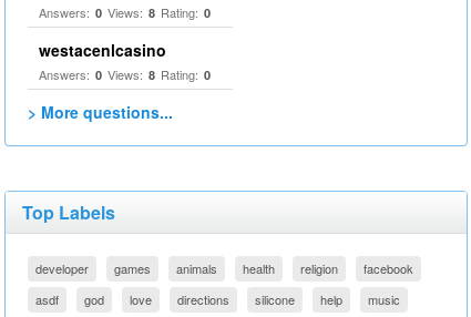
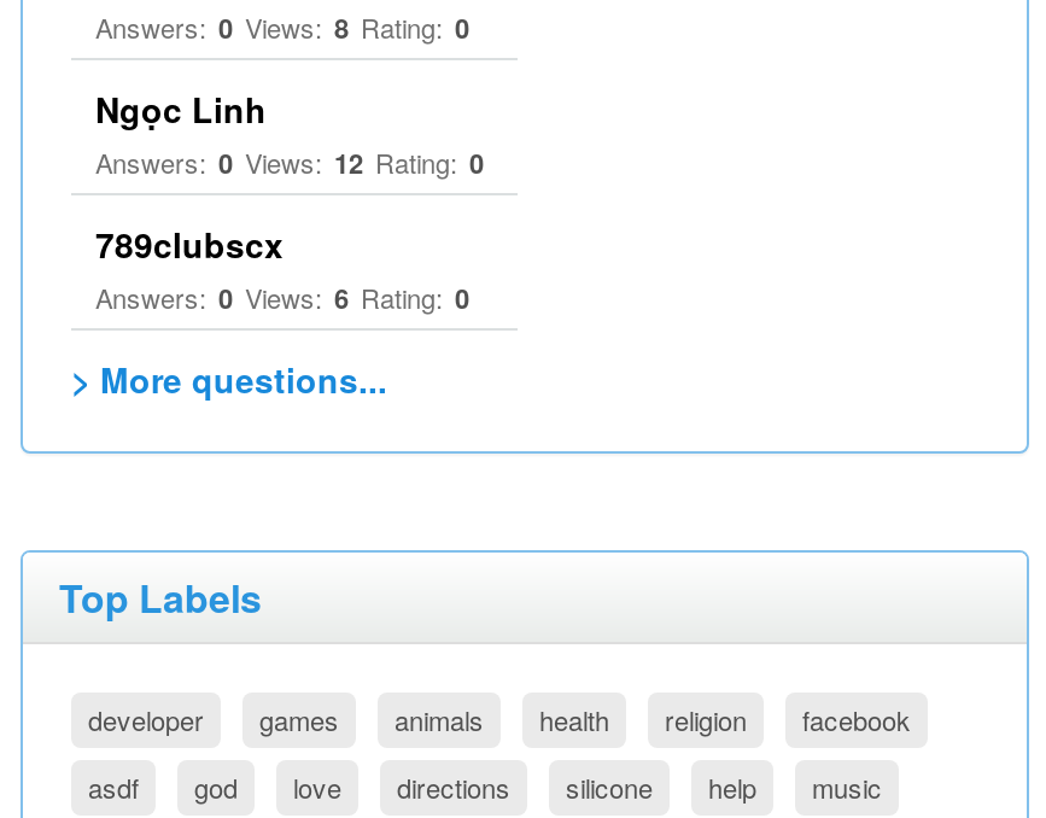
[39,39,211,83] westacenlcasino | Answers: 0 Views: 8 Rating: 0 -> [95,84,484,316] Ngọc Linh | Answers: 0 Views: 12 Rating: 0 | 789clubscx | Answers: 0 Views: 6 Rating: 0

